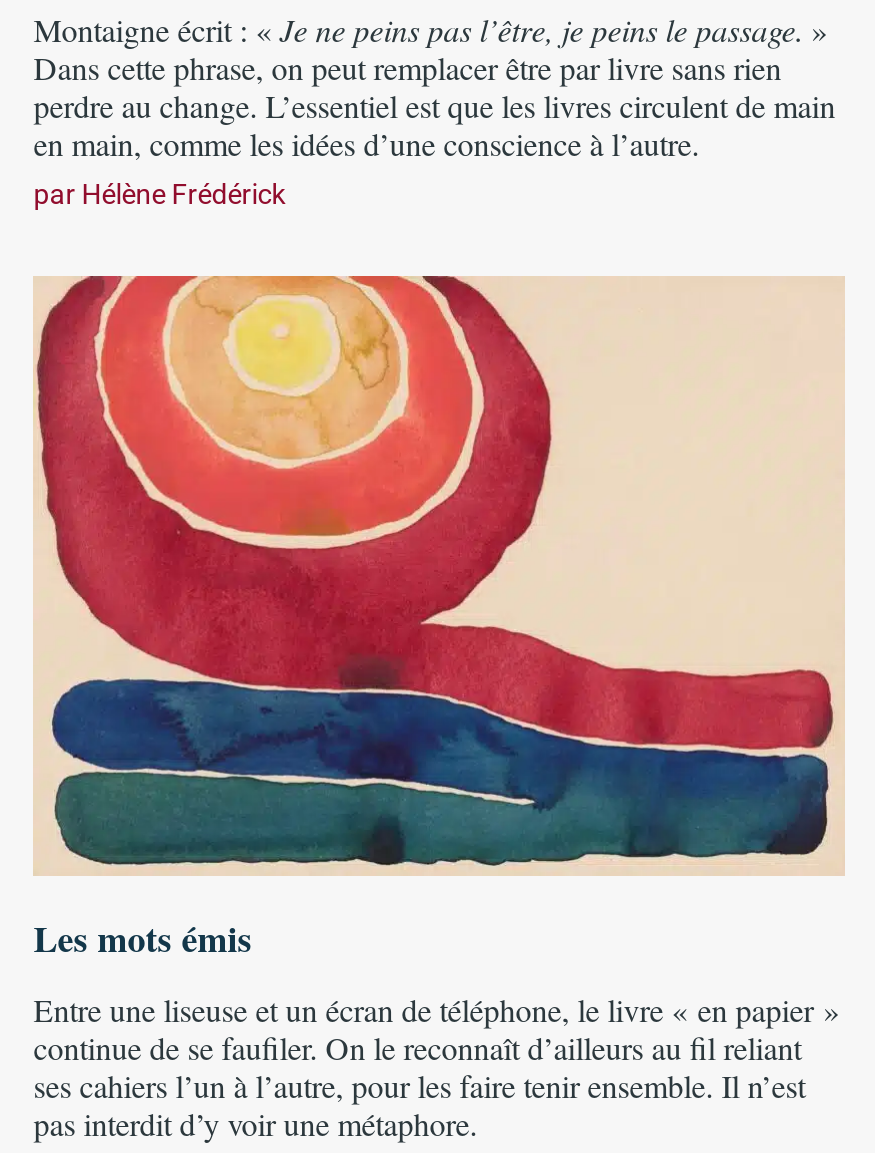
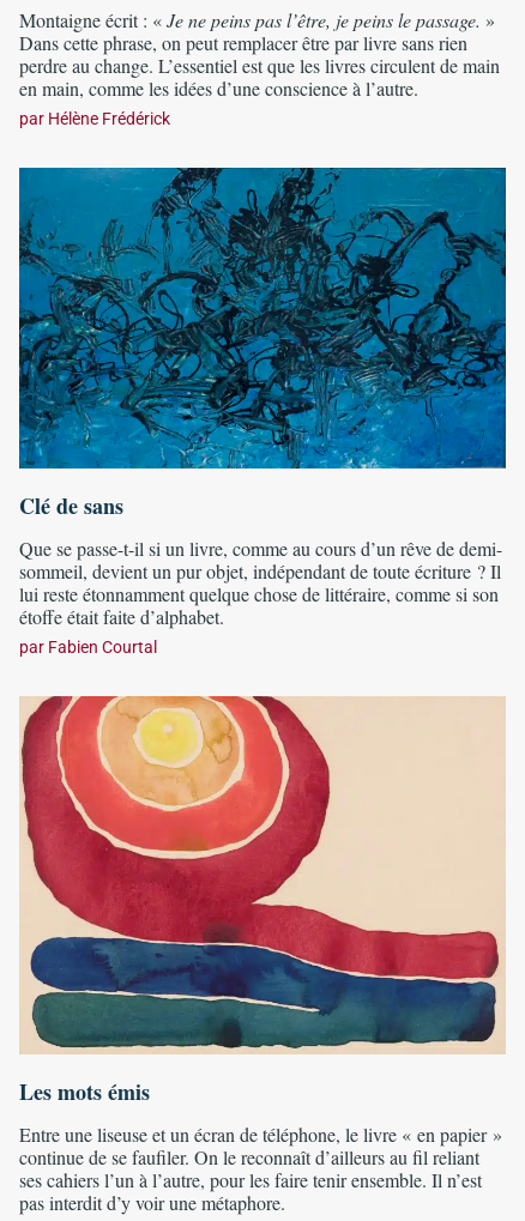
none -> [18,167,507,656] [image] | Clé de sans | Que se passe-t-il si un livre, comme au cours d’un rêve de demi- | sommeil, devient un pur objet, indépendant de toute écriture ? Il | lui reste étonnamment quelque chose de littéraire, comme si son | étoffe était faite d’alphabet. | par Fabien Courtal

